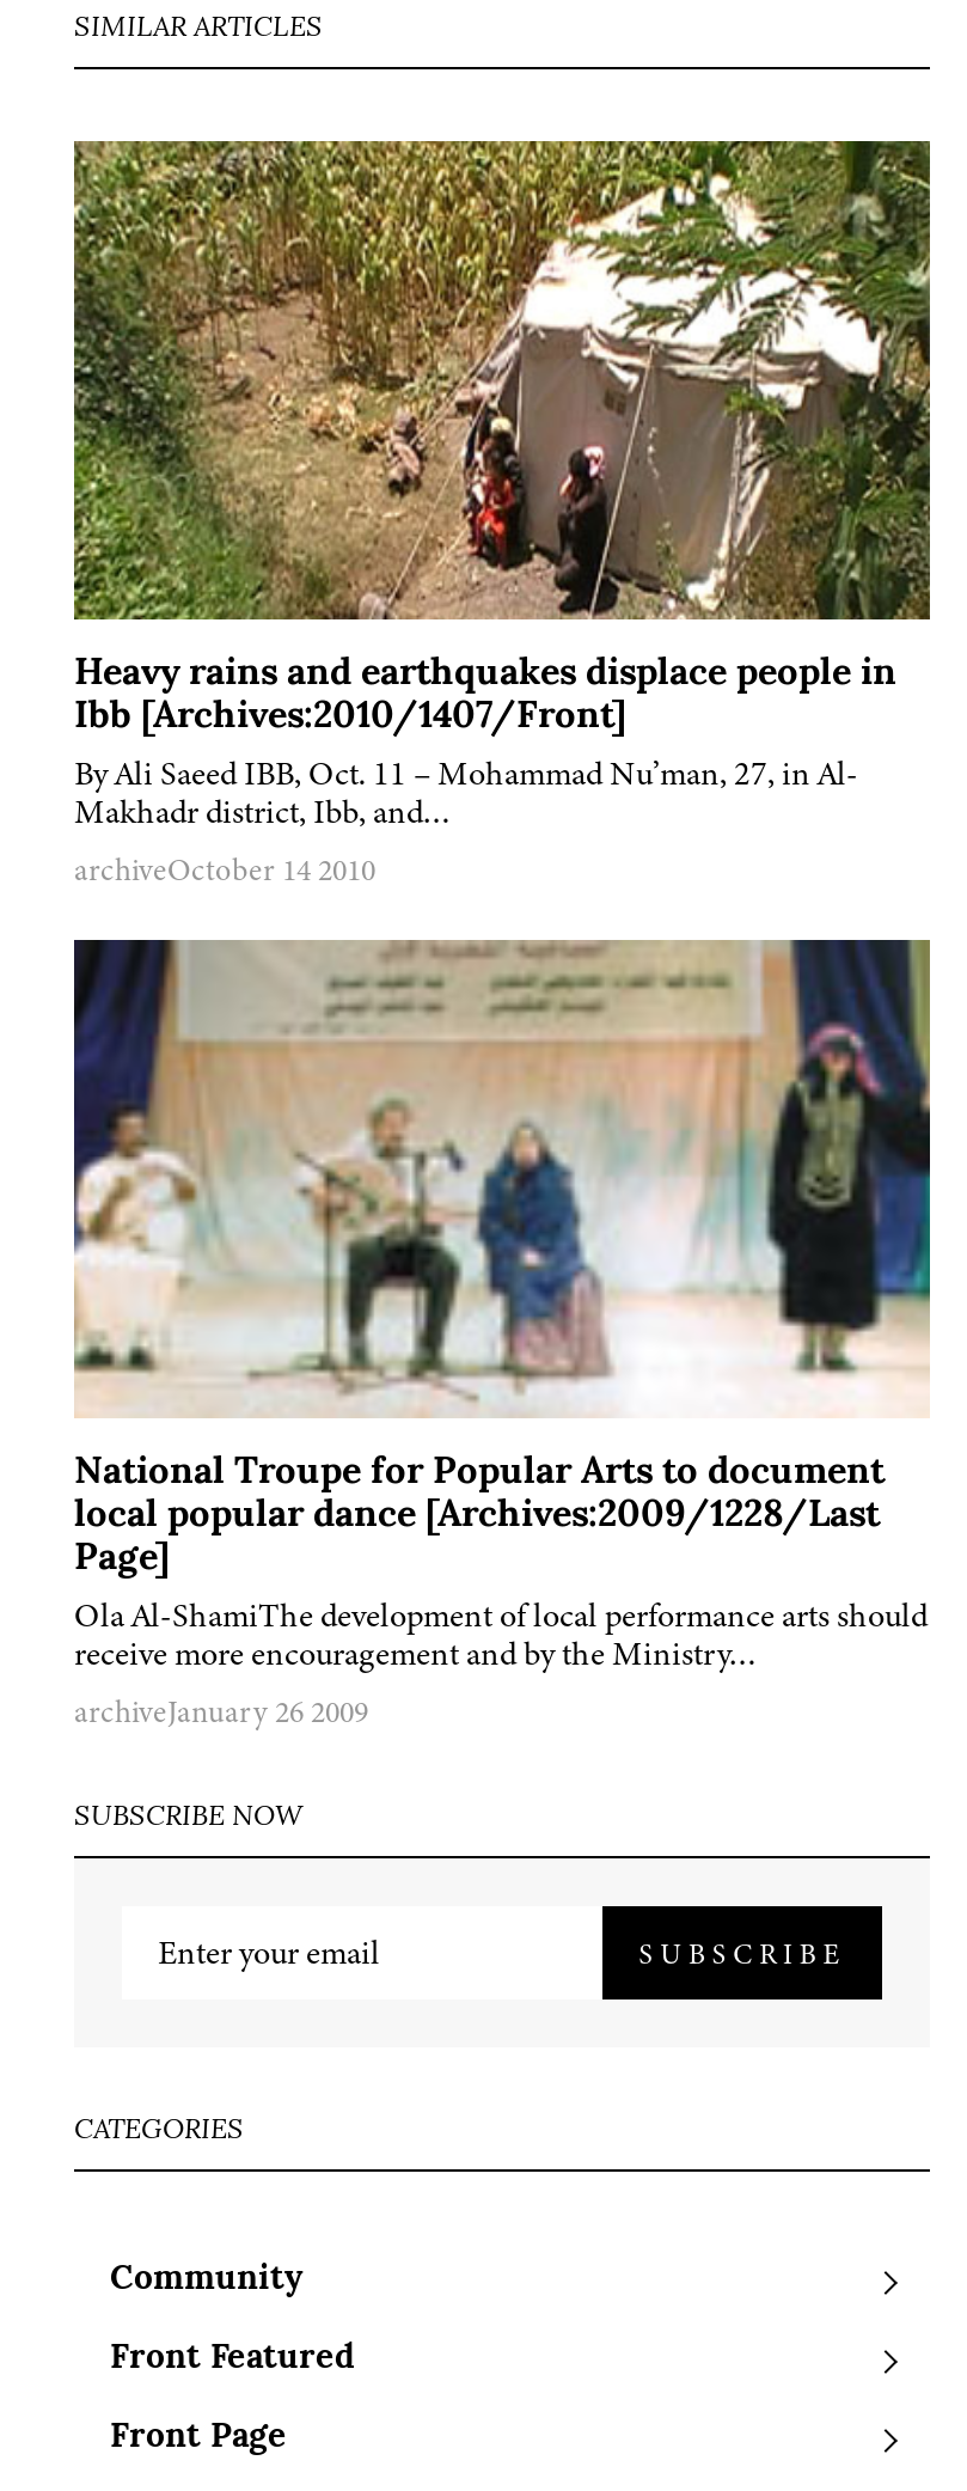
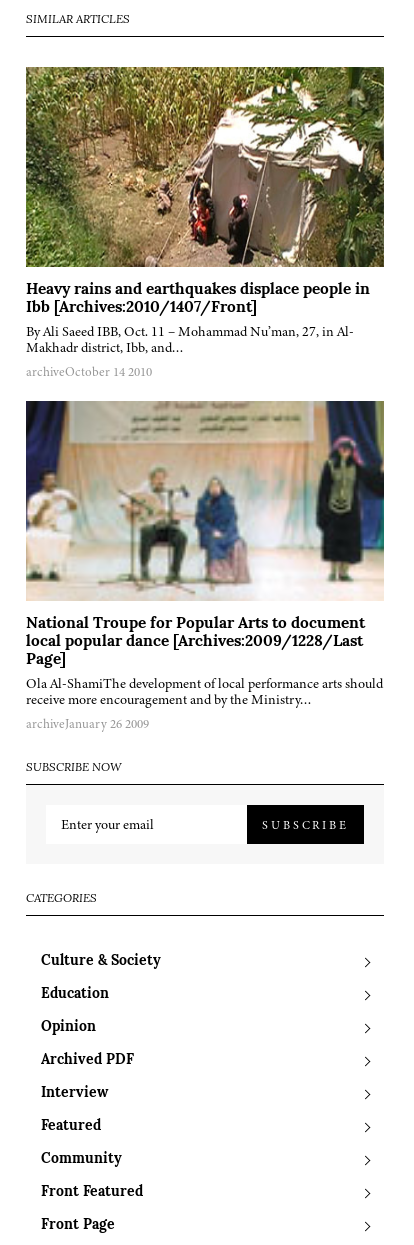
none -> [41,954,161,1134] Culture & Society | Education | Opinion | Archived PDF | Interview | Featured

